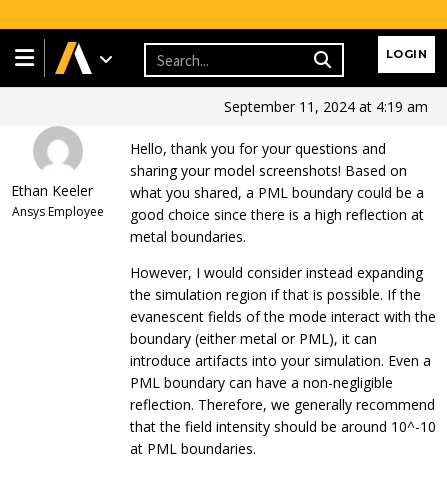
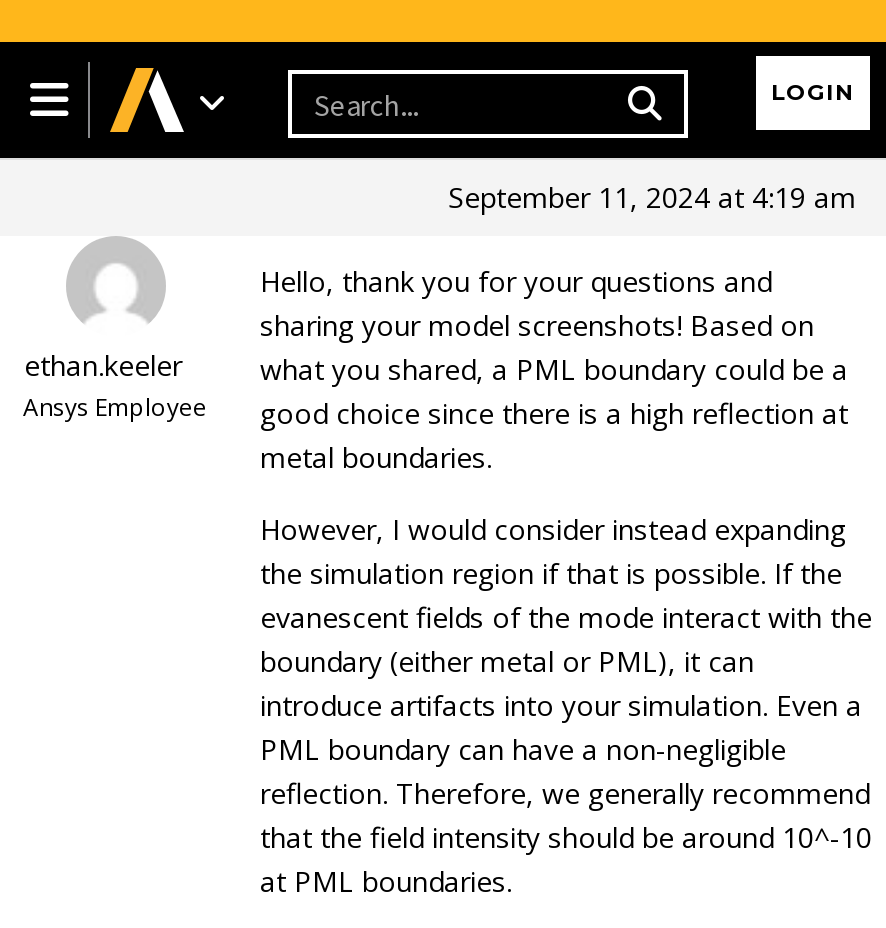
[10,181,92,200] Ethan Keeler -> [24,346,182,384] ethan.keeler

